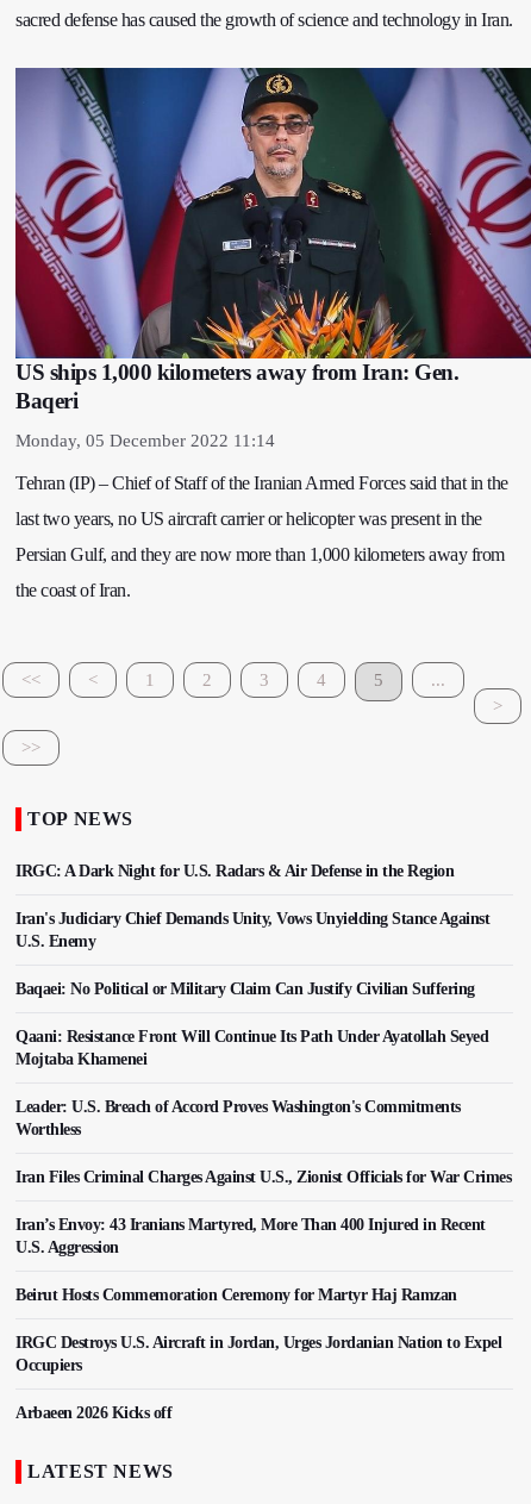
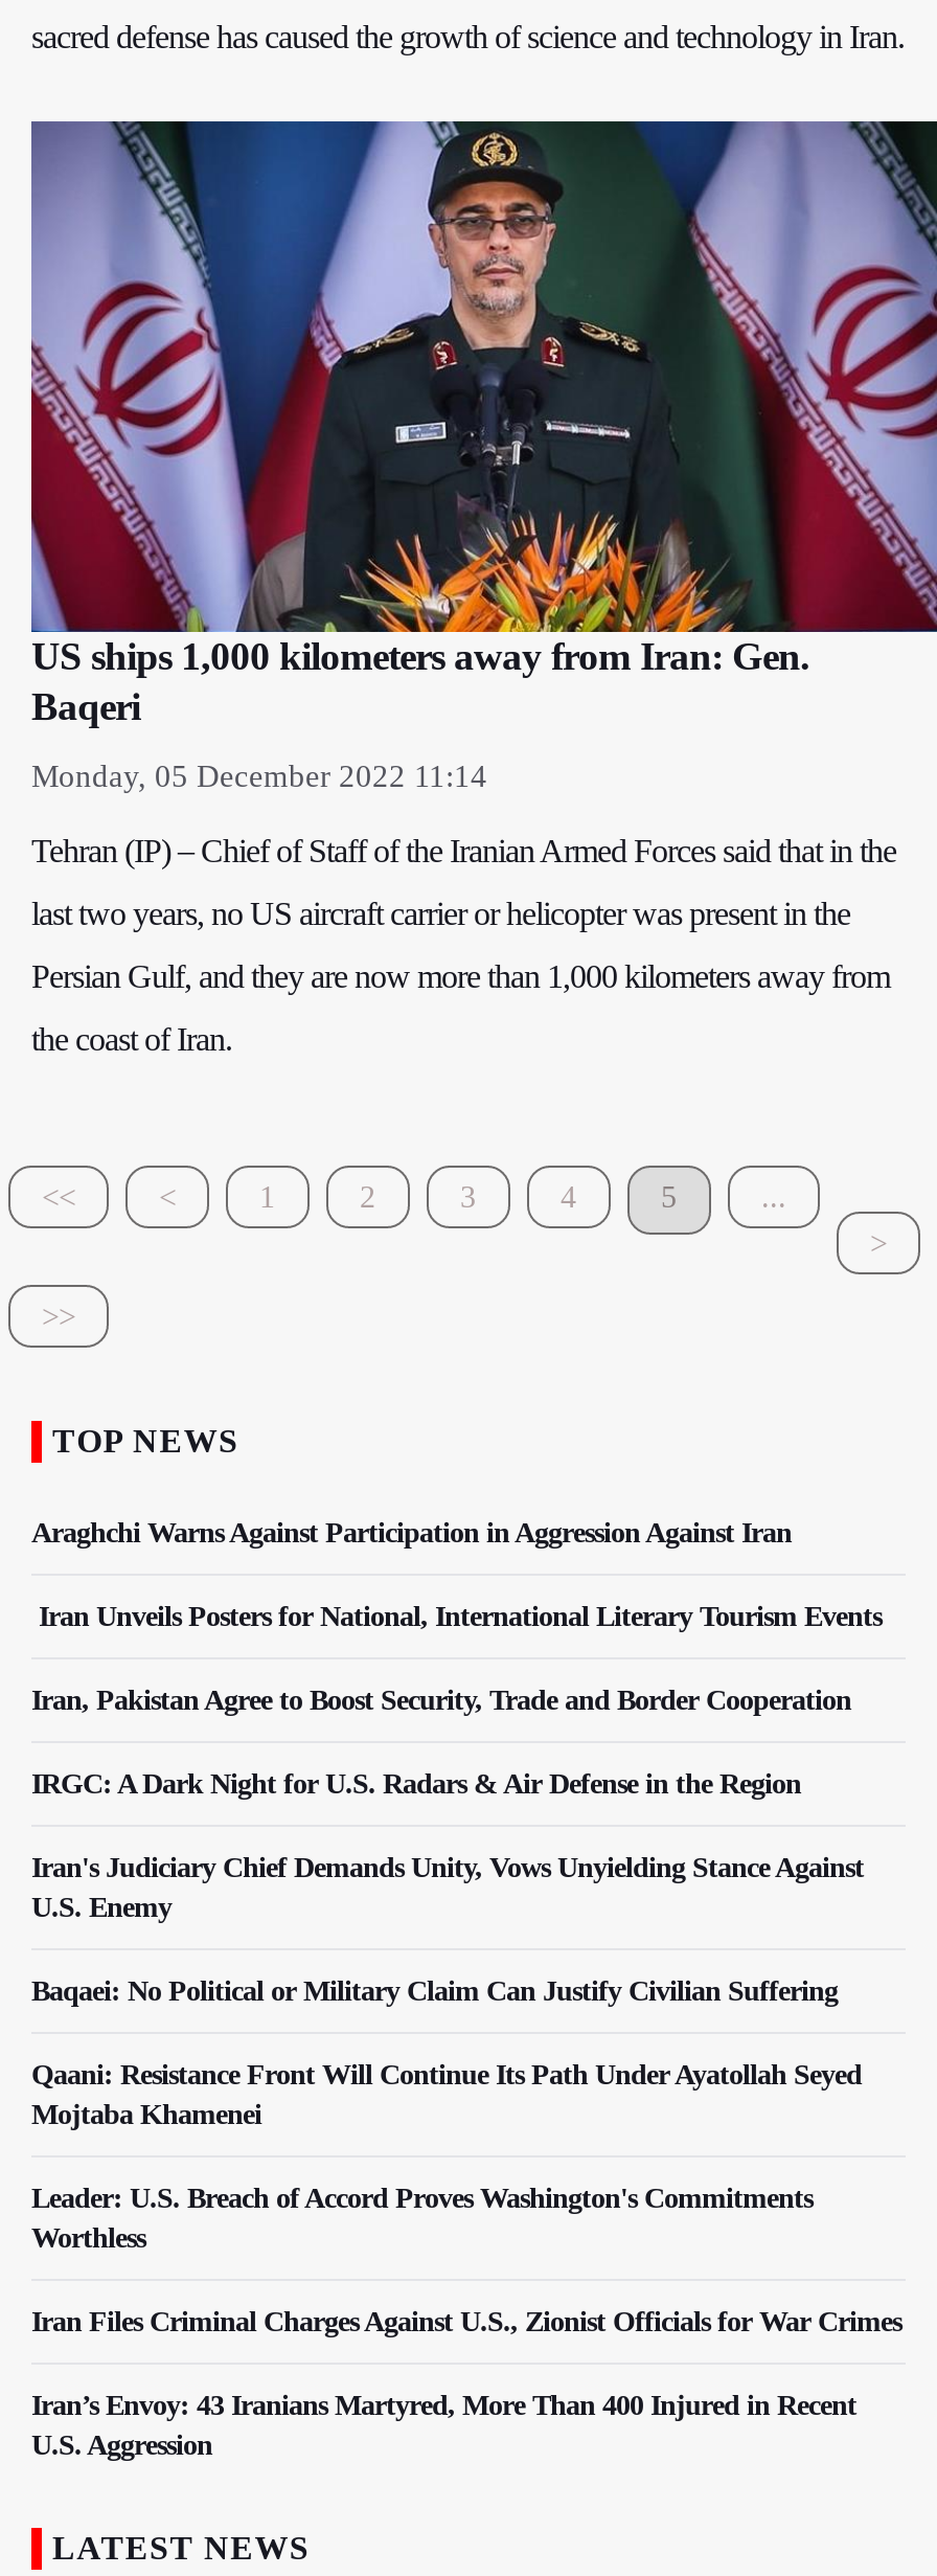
none -> [31,1517,882,1716] Araghchi Warns Against Participation in Aggression Against Iran | Iran Unveils Posters for National, International Literary Tourism Events | Iran, Pakistan Agree to Boost Security, Trade and Border Cooperation
moved [15,862,511,1256] -> [31,1768,901,2461]: IRGC: A Dark Night for U.S. Radars & Air Defense in the Region | Iran's Judiciary Chief Demands Unity, Vows Unyielding Stance Against | U.S. Enemy | ... | Iran’s Envoy: 43 Iranians Martyred, More Than 400 Injured in Recent | U.S. Aggression
[15,1286,501,1422] Beirut Hosts Commemoration Ceremony for Martyr Haj Ramzan | IRGC Destroys U.S. Aircraft in Jordan, Urges Jordanian Nation to Expel | Occupiers | Arbaeen 2026 Kicks off -> none

